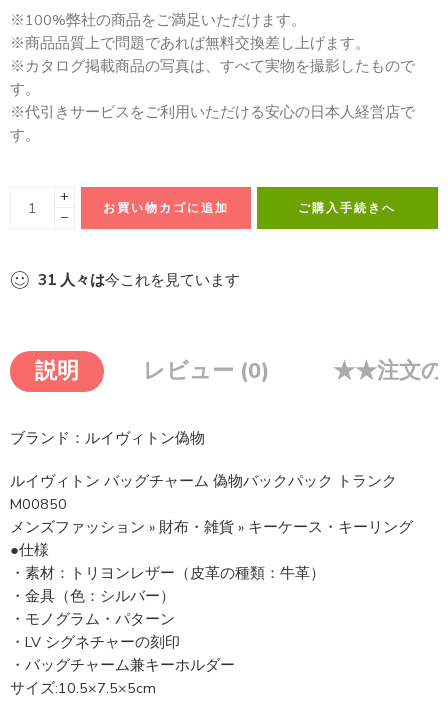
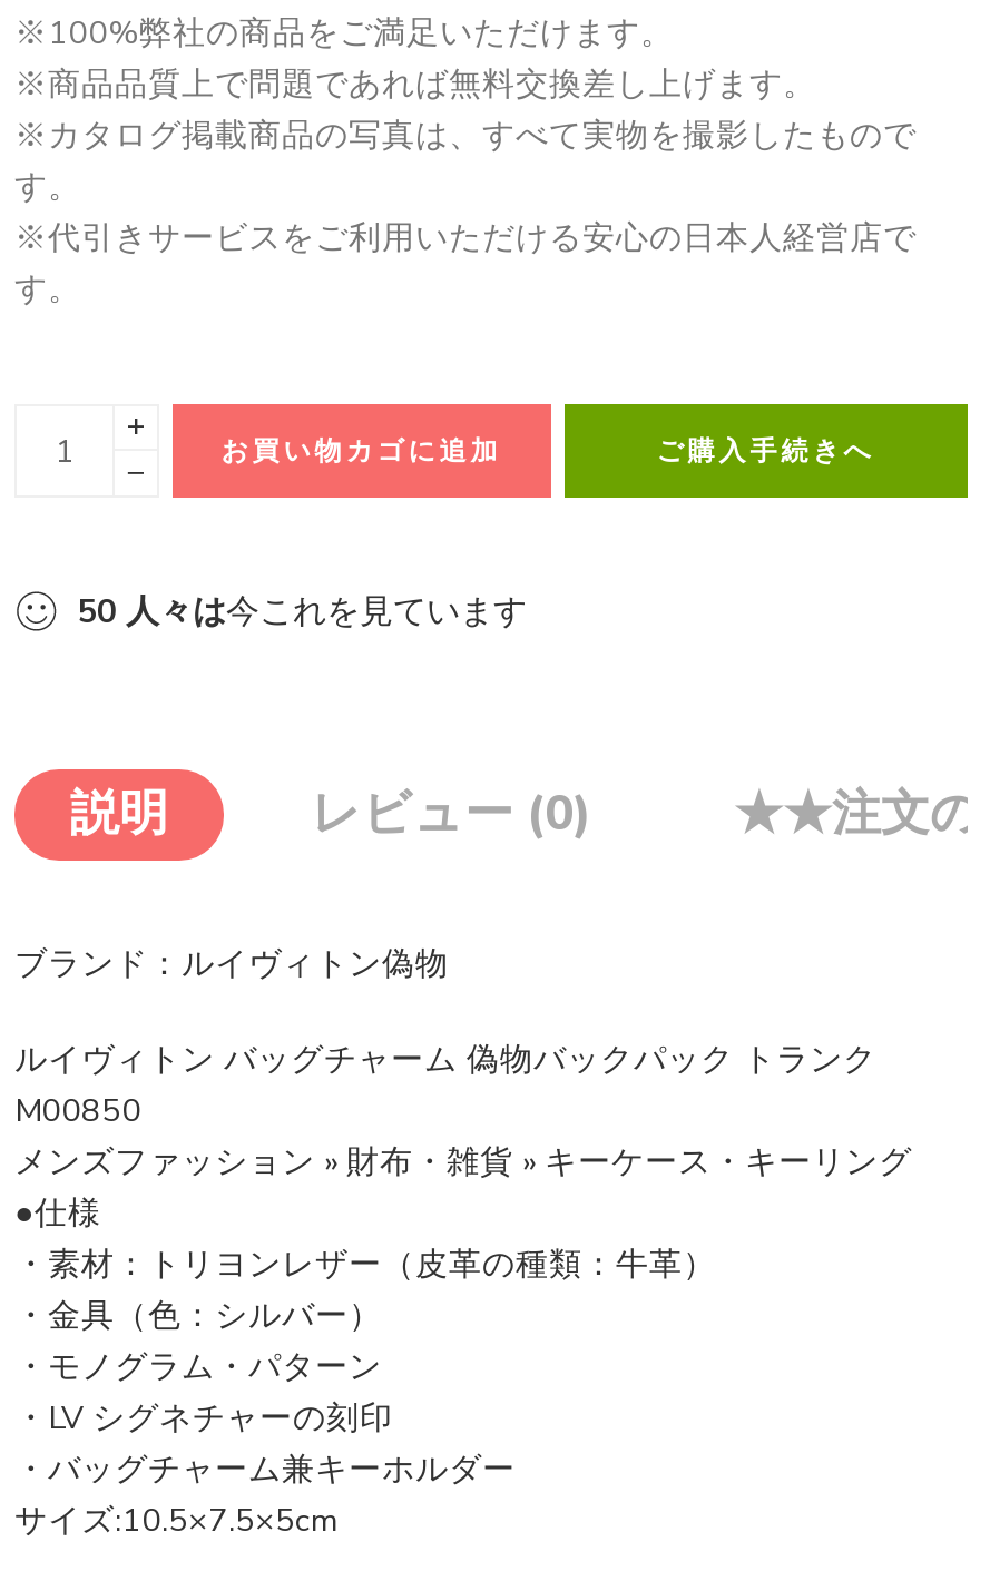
[38,270,240,290] 31 人々は今これを見ています -> [77,589,527,634] 50 人々は今これを見ています

